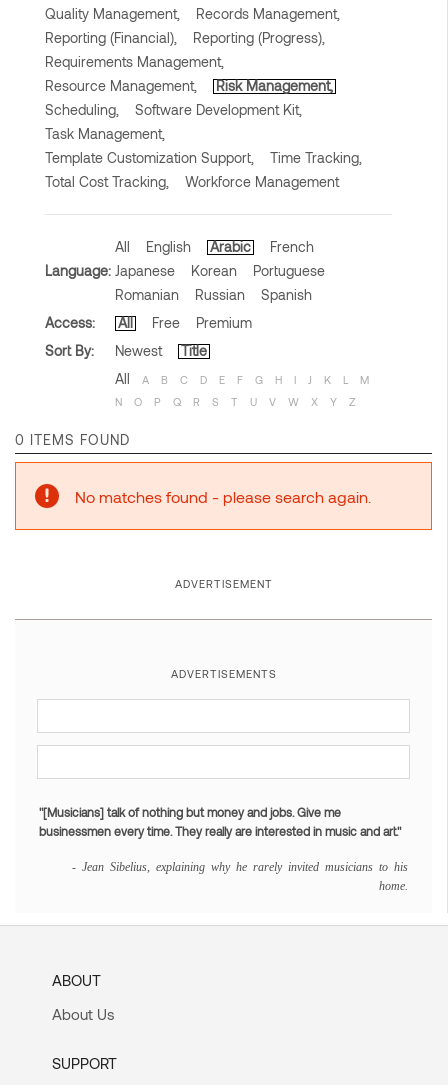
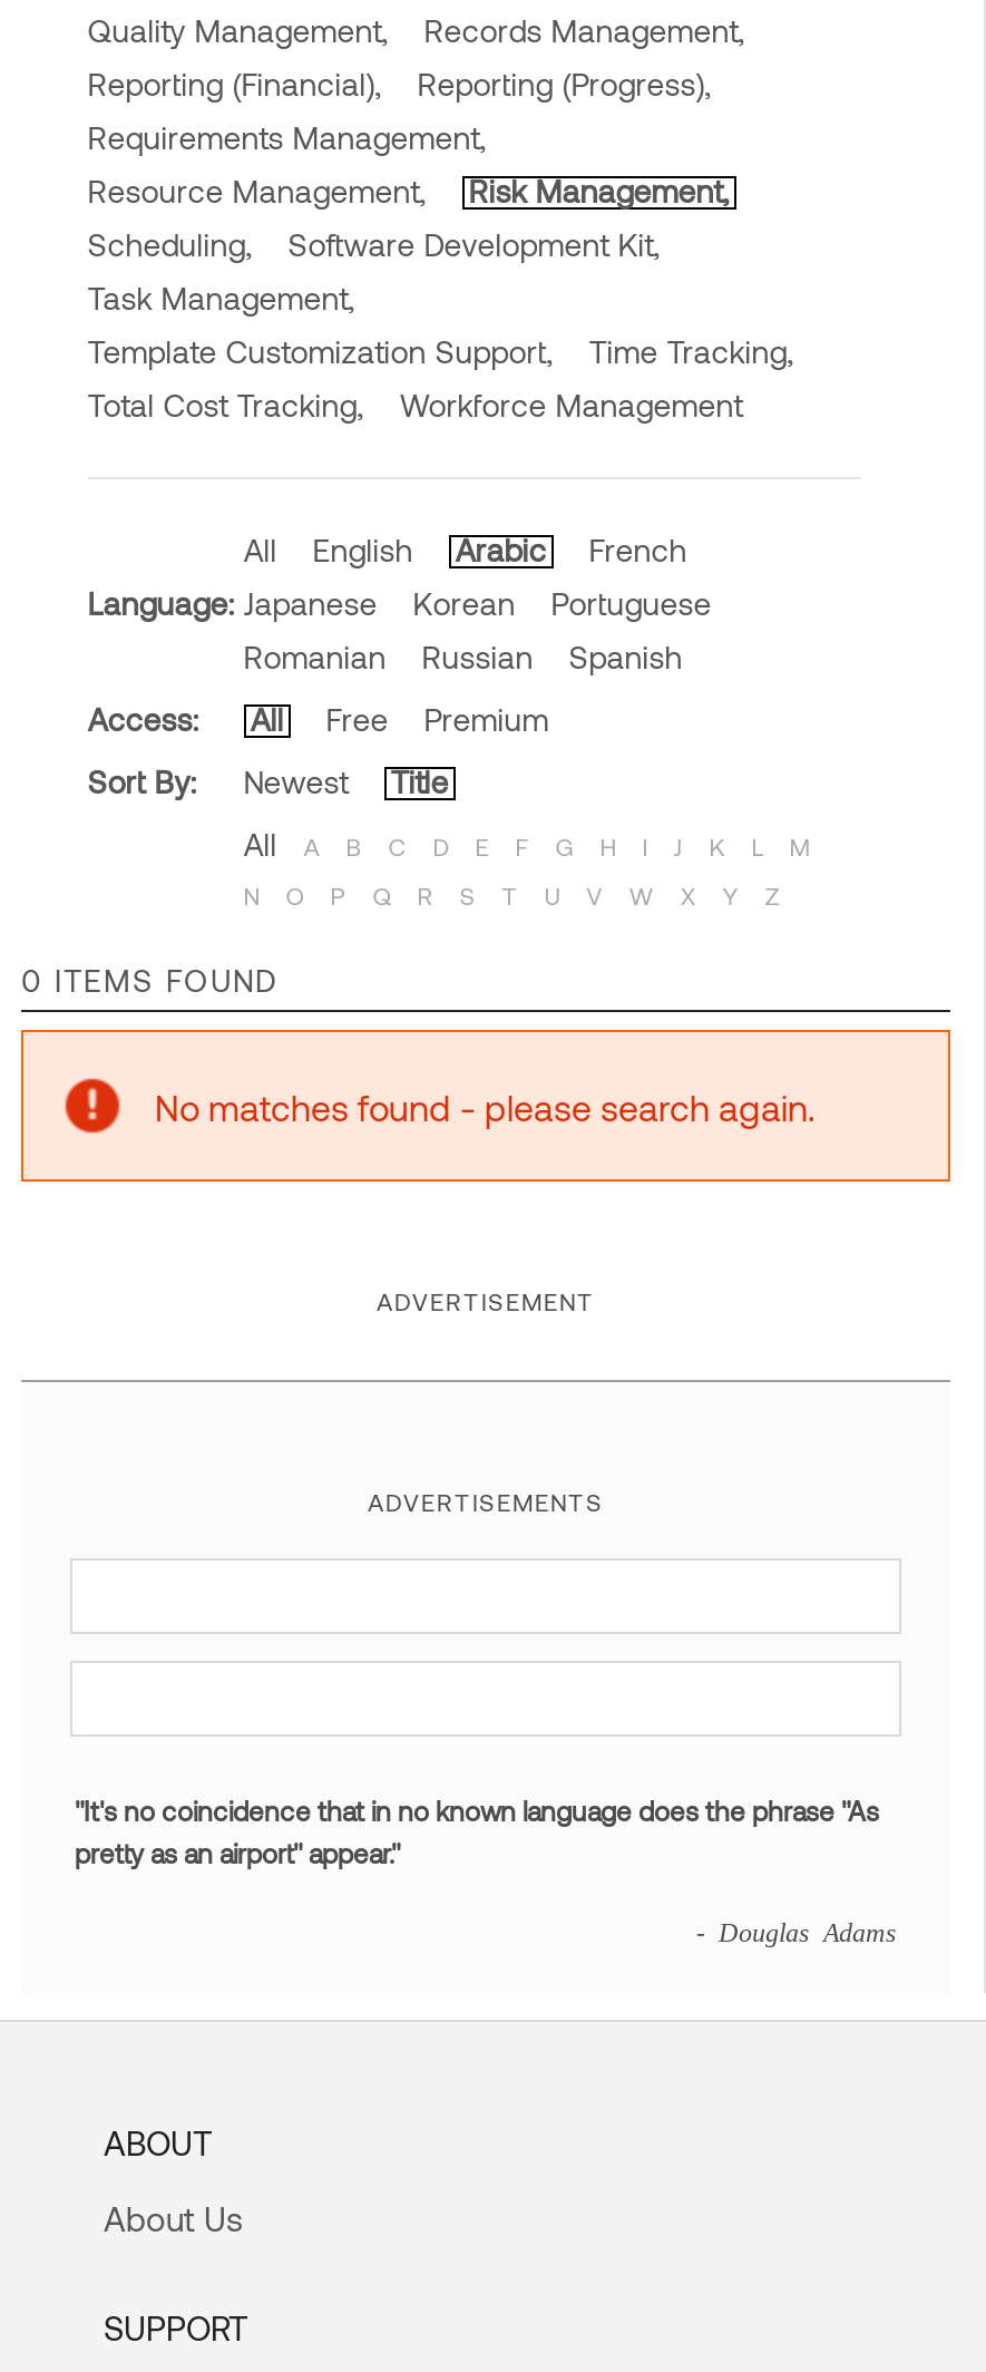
[39,805,408,891] "[Musicians] talk of nothing but money and jobs. Give me | businessmen every time. They really are interested in music and art." | - Jean Sibelius, explaining why he rarely invited musicians to his | home. -> [75,1795,897,1945] "It's no coincidence that in no known language does the phrase "As | pretty as an airport" appear." | - Douglas Adams

